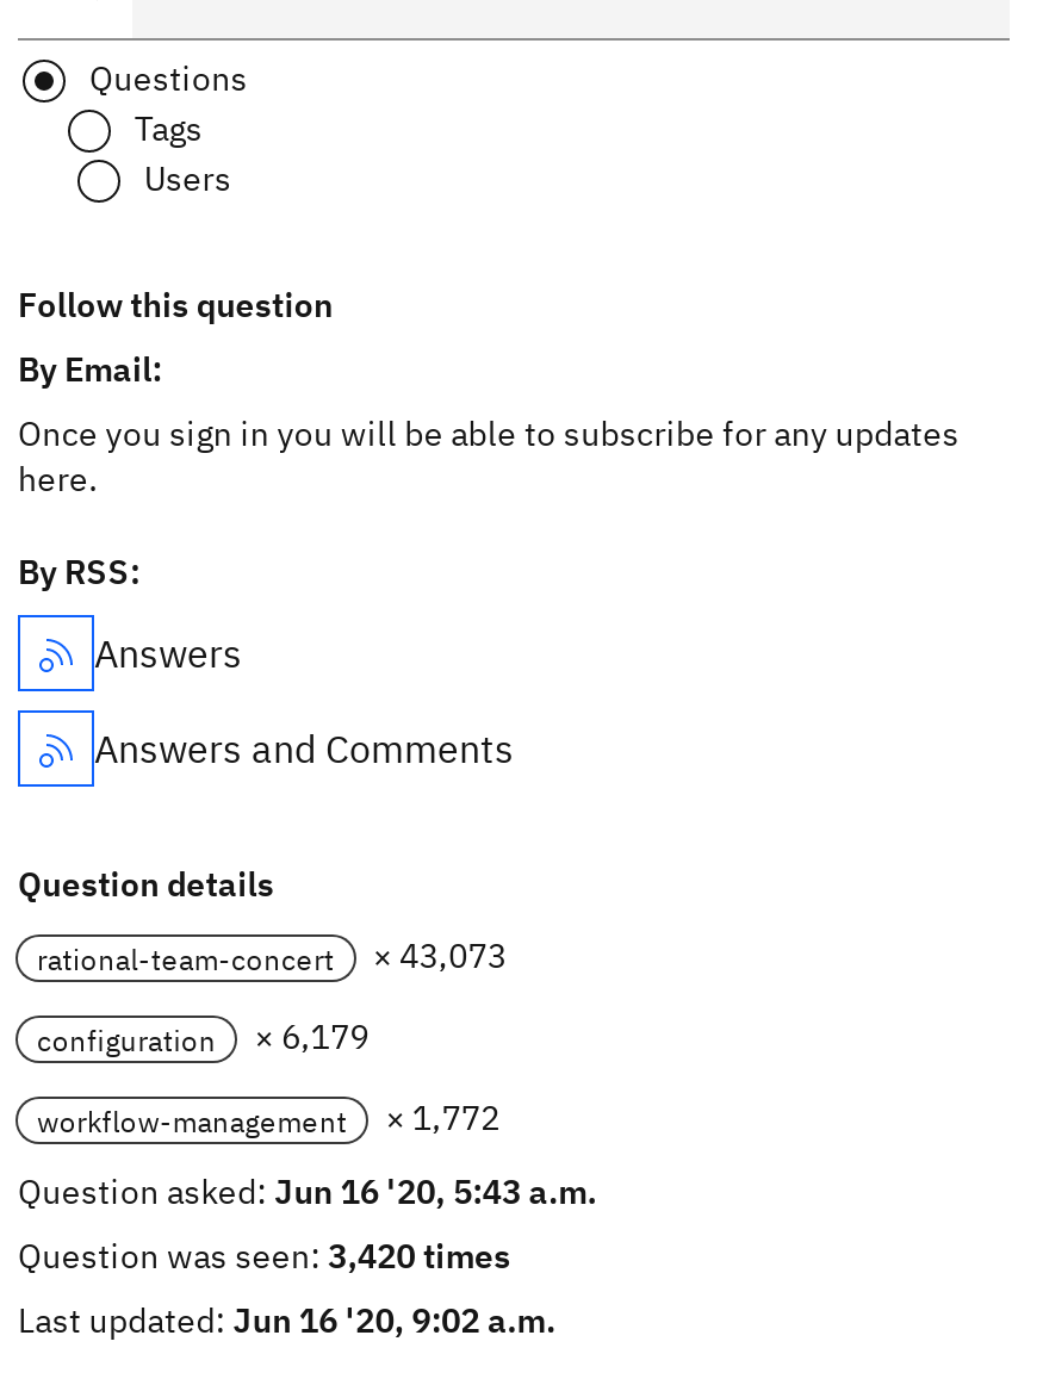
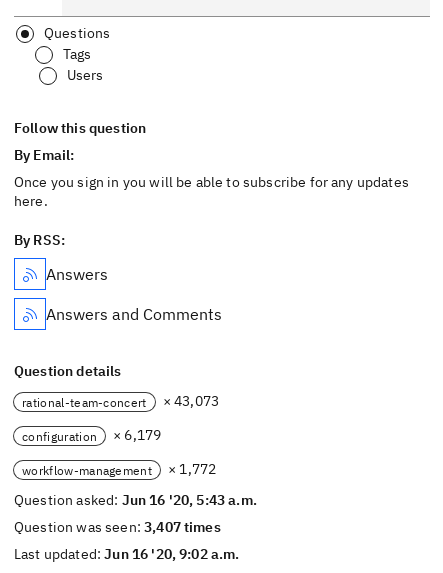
[18,1235,511,1278] Question was seen: 3,420 times -> [14,518,221,536] Question was seen: 3,407 times

